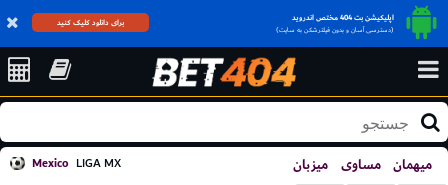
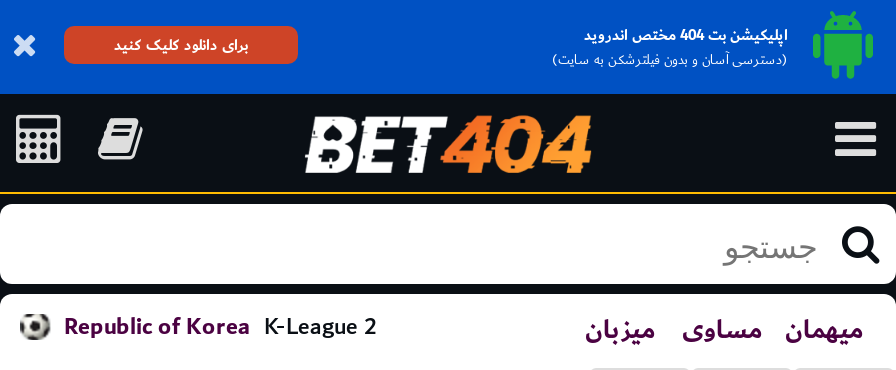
[32,153,121,174] Mexico LIGA MX -> [64,306,376,348] Republic of Korea K-League 2

